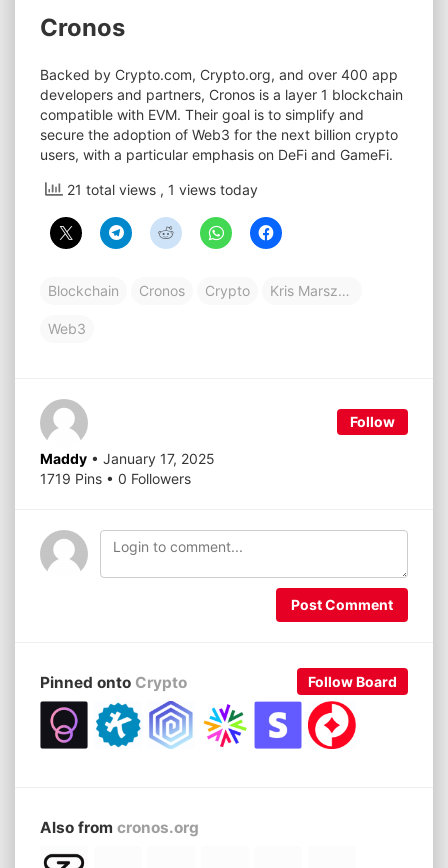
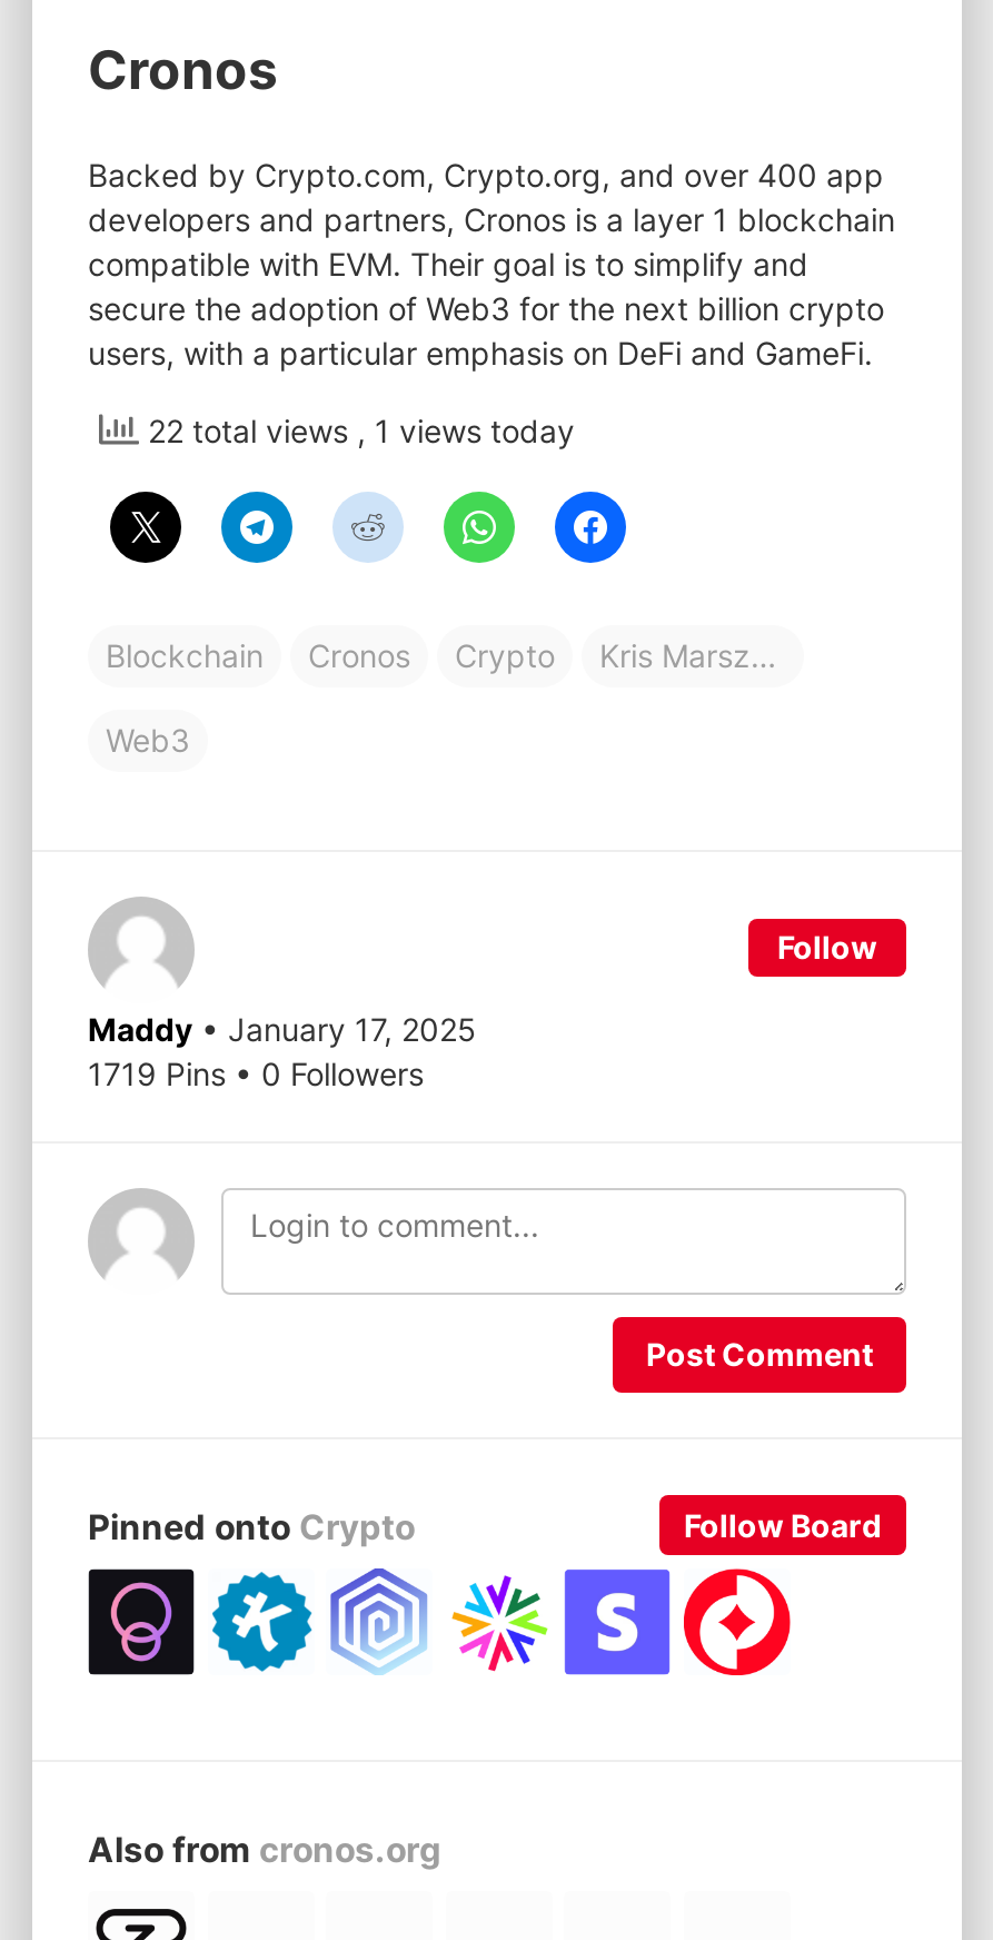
[63,181,258,198] 21 total views, 1 views today -> [139,411,575,449] 22 total views, 1 views today

